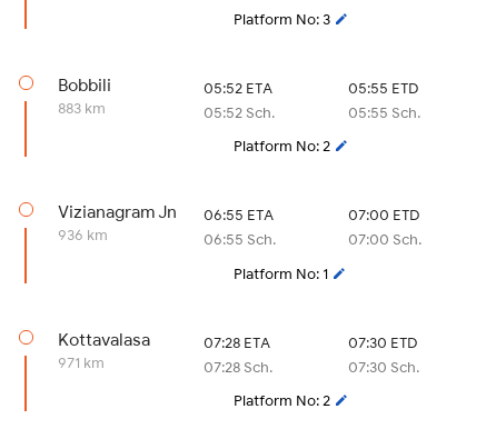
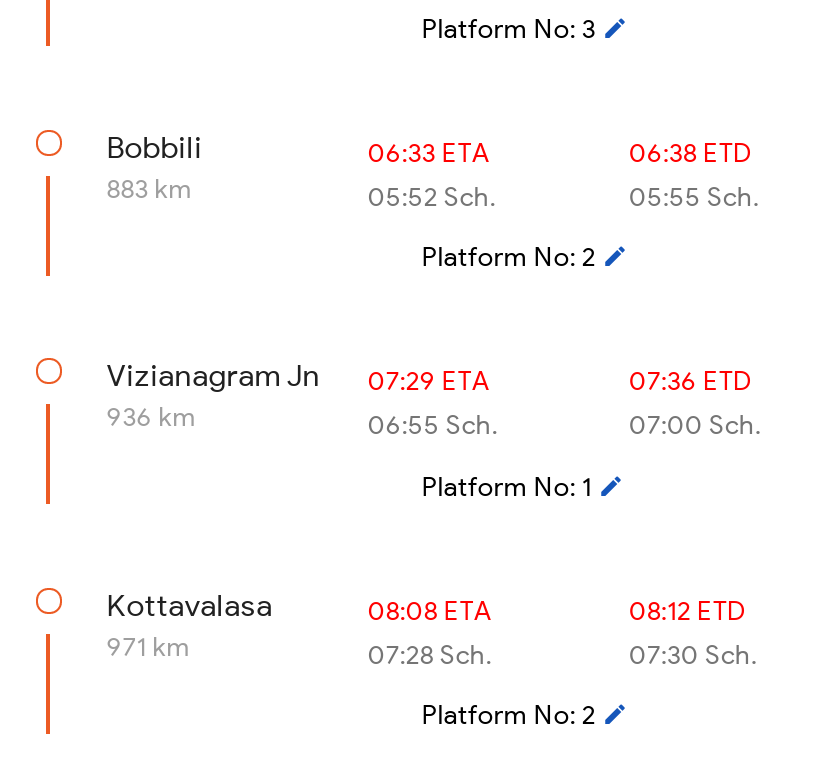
[203,79,272,96] 05:52 ETA -> [367,136,489,168] 06:33 ETA
[348,79,418,96] 05:55 ETD -> [629,136,751,168] 06:38 ETD
[58,201,273,224] Vizianagram Jn 06:55 ETA -> [106,357,489,397] Vizianagram Jn 07:29 ETA
[348,206,420,224] 07:00 ETD -> [629,365,751,397] 07:36 ETD
[203,333,270,351] 07:28 ETA -> [367,594,491,626] 08:08 ETA
[348,333,417,351] 07:30 ETD -> [629,594,745,626] 08:12 ETD

